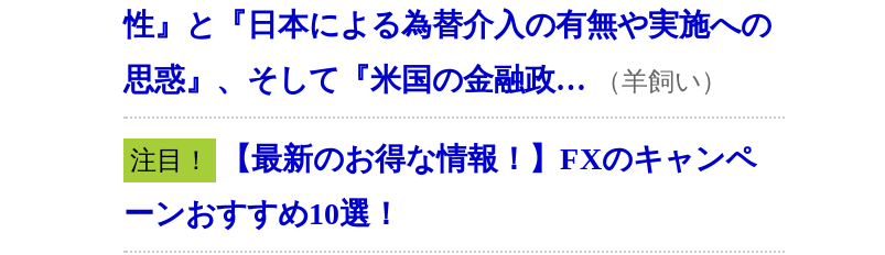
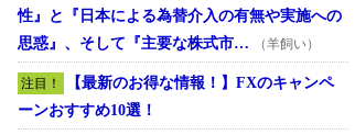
[123,64,727,97] 思惑』、そして『米国の金融政… （羊飼い） -> [18,35,320,52] 思惑』、そして『主要な株式市… （羊飼い）

